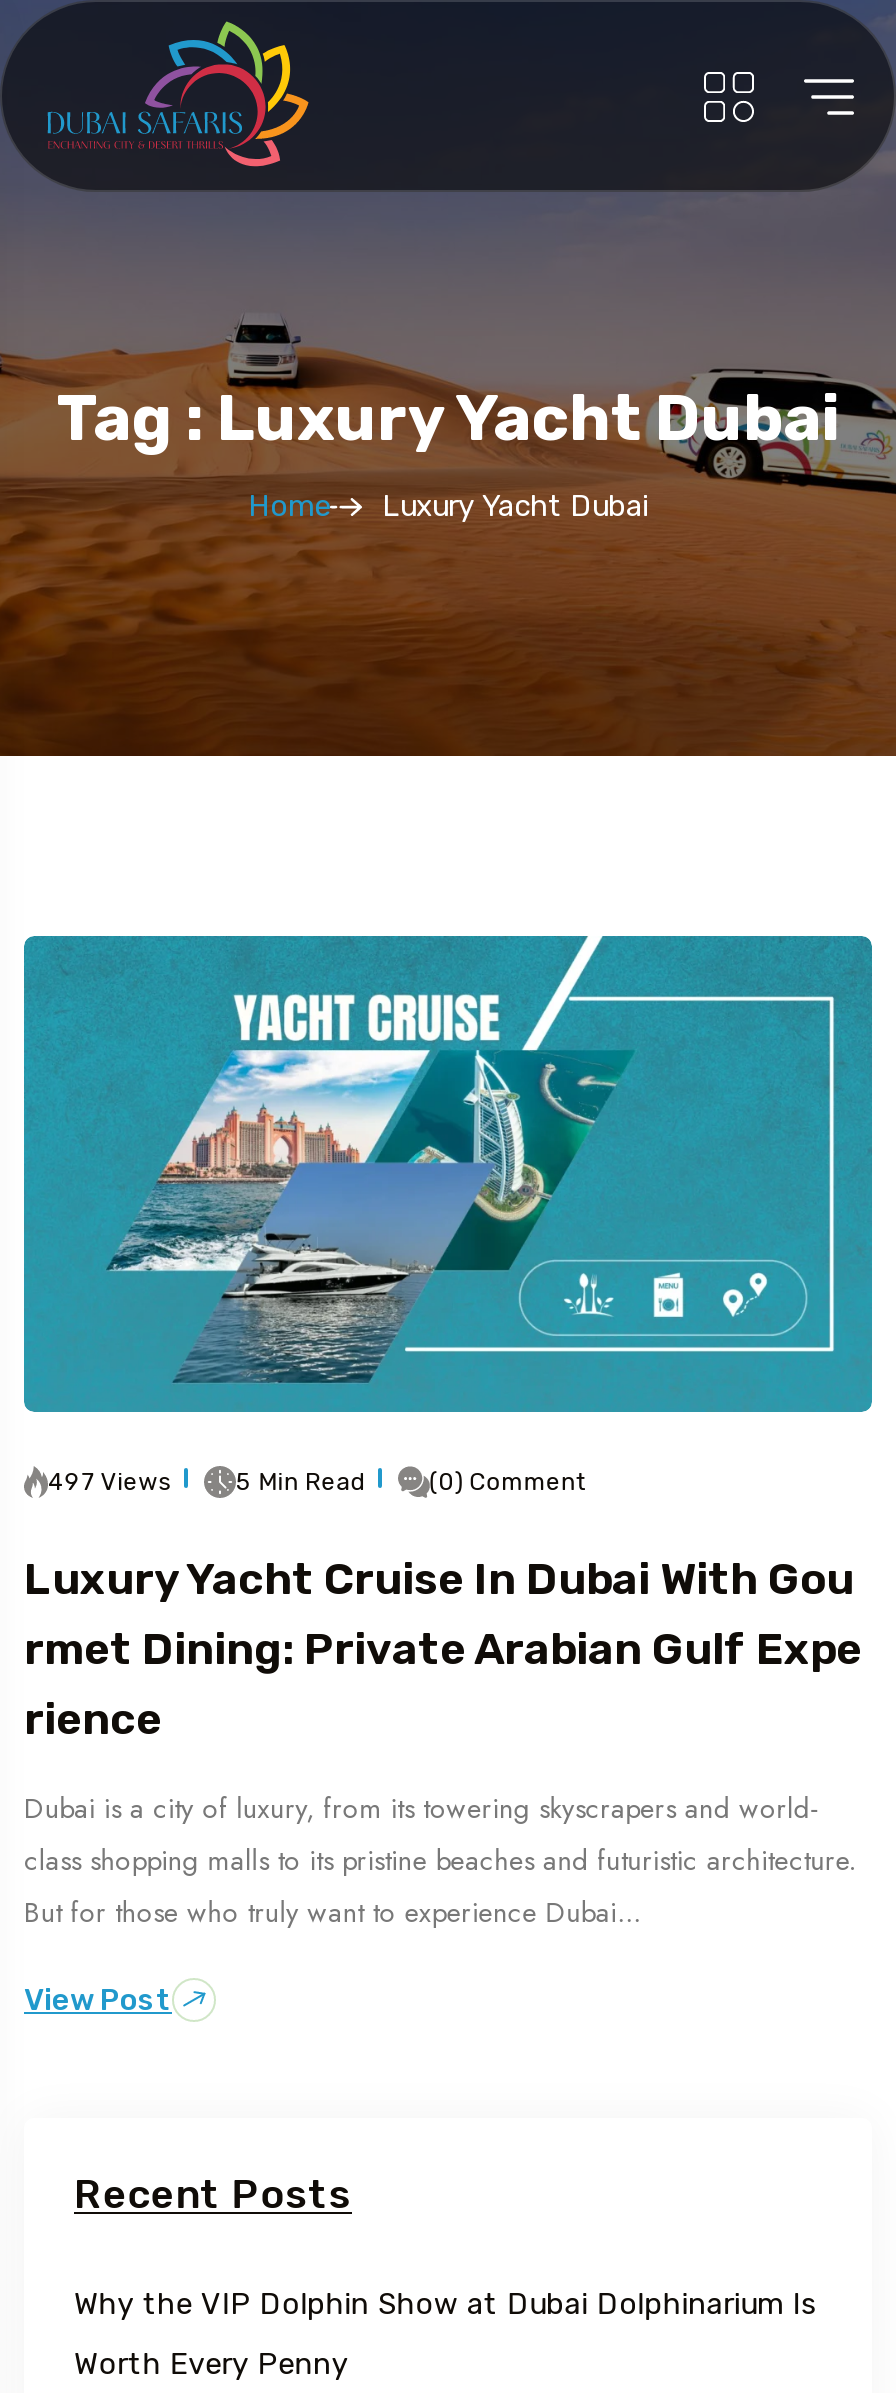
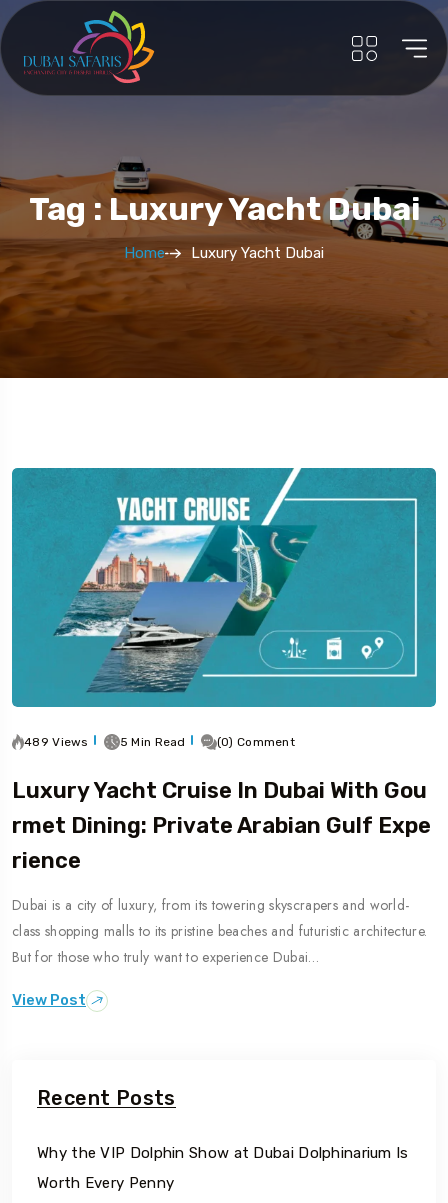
[48,1469,173,1497] 497 Views -> [24,735,89,749] 489 Views

